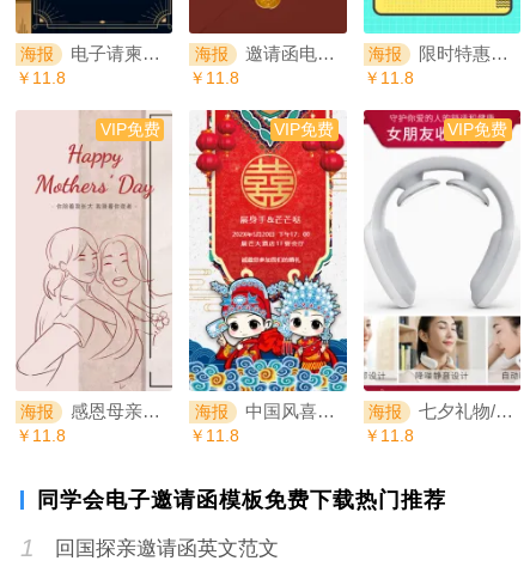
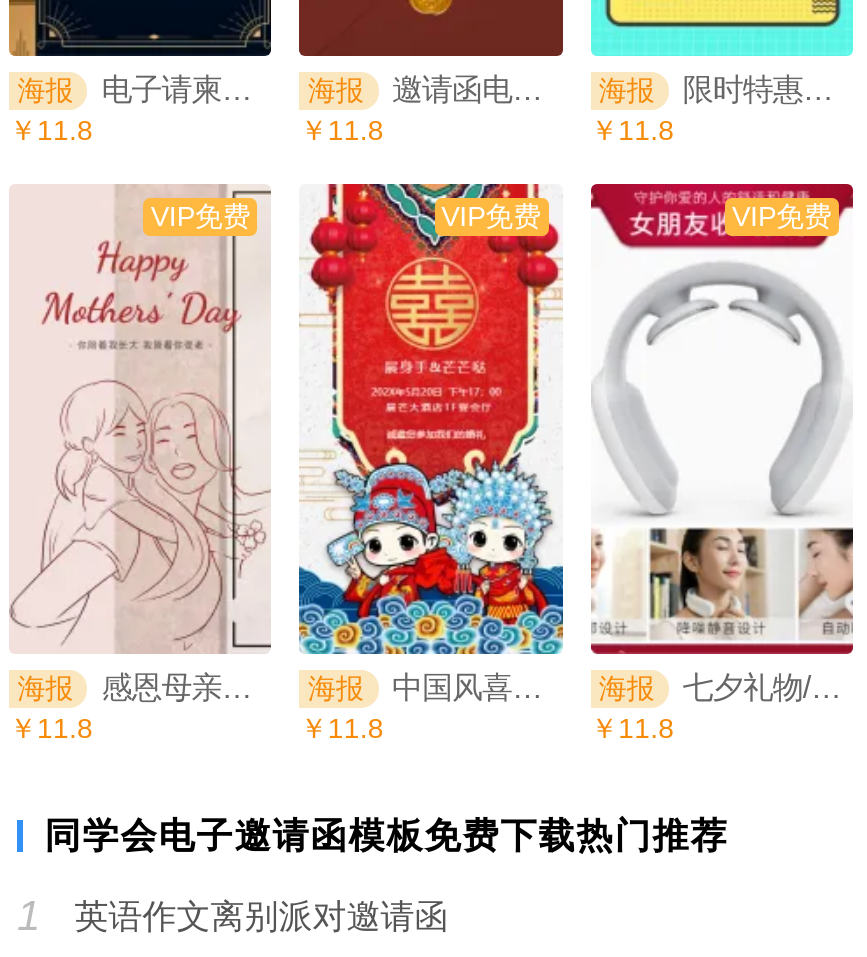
[55,537,279,560] 回国探亲邀请函英文范文 -> [75,898,449,936] 英语作文离别派对邀请函

